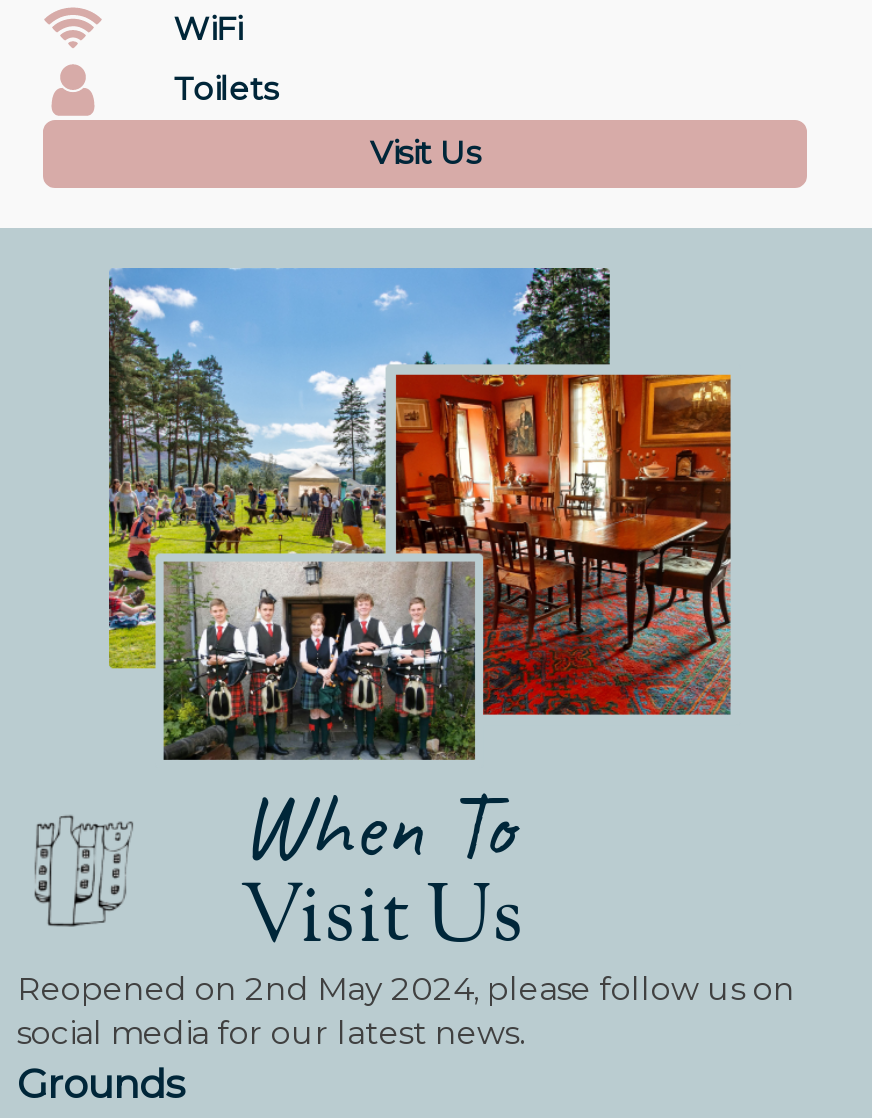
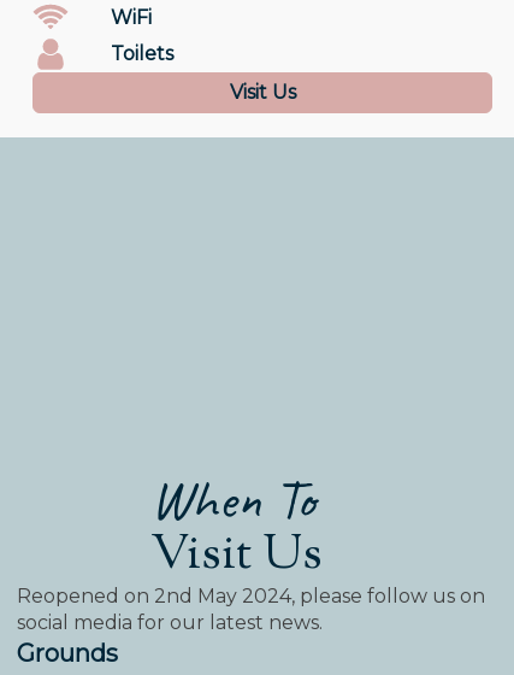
[107,266,733,762] [image] -> none
[33,814,133,928] [image] -> none

